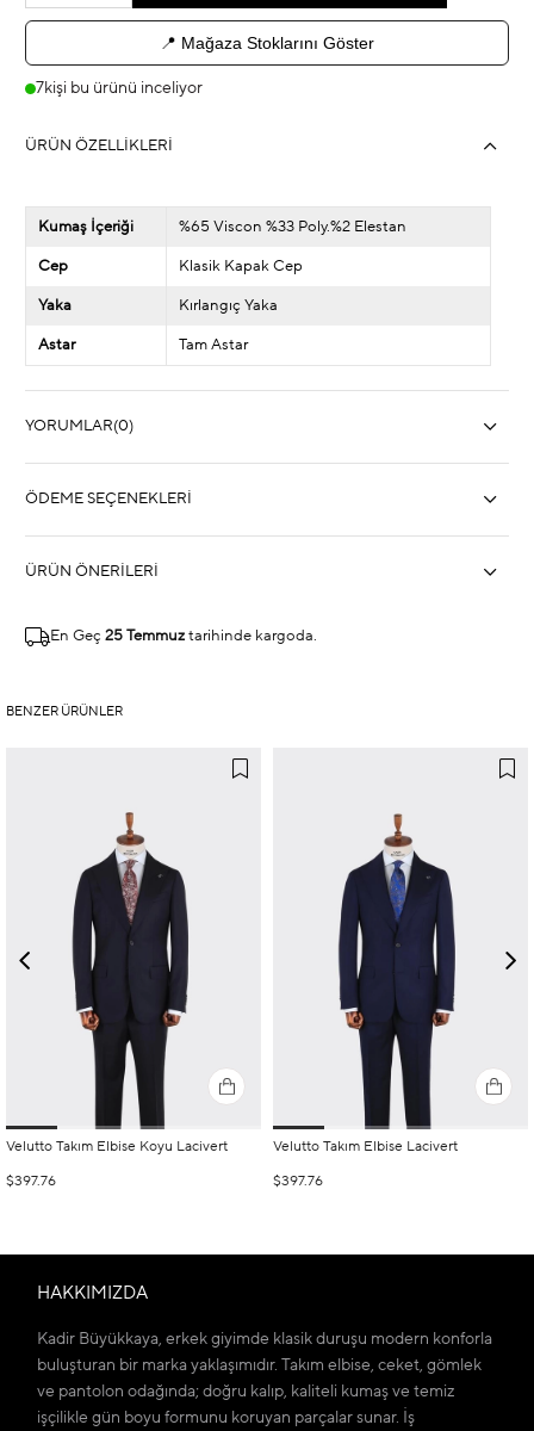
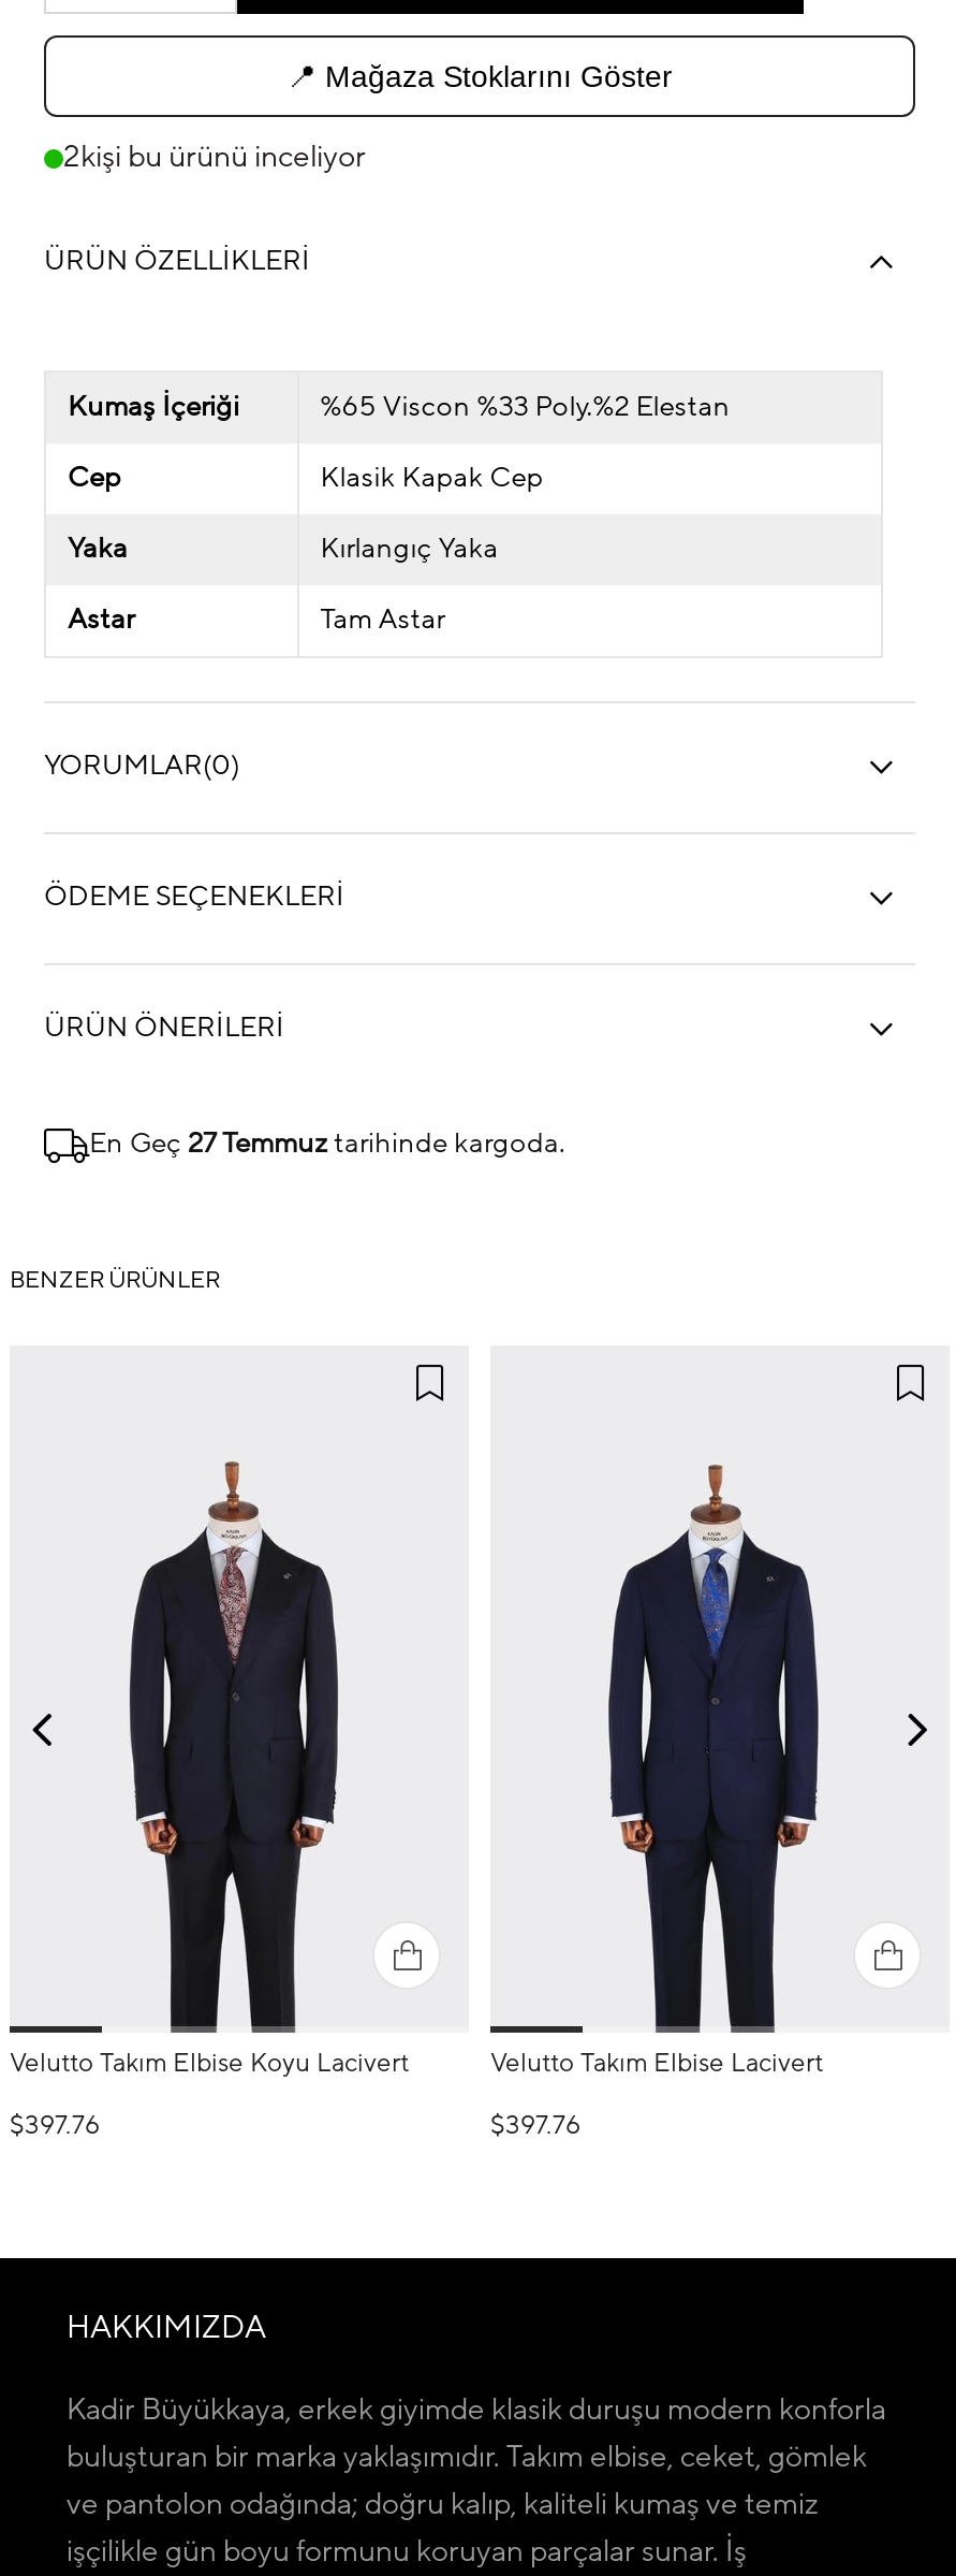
[36,80,203,97] 7kişi bu ürünü inceliyor -> [63,143,366,173] 2kişi bu ürünü inceliyor
[50,628,317,644] En Geç 25 Temmuz tarihinde kargoda. -> [89,1131,565,1159] En Geç 27 Temmuz tarihinde kargoda.

